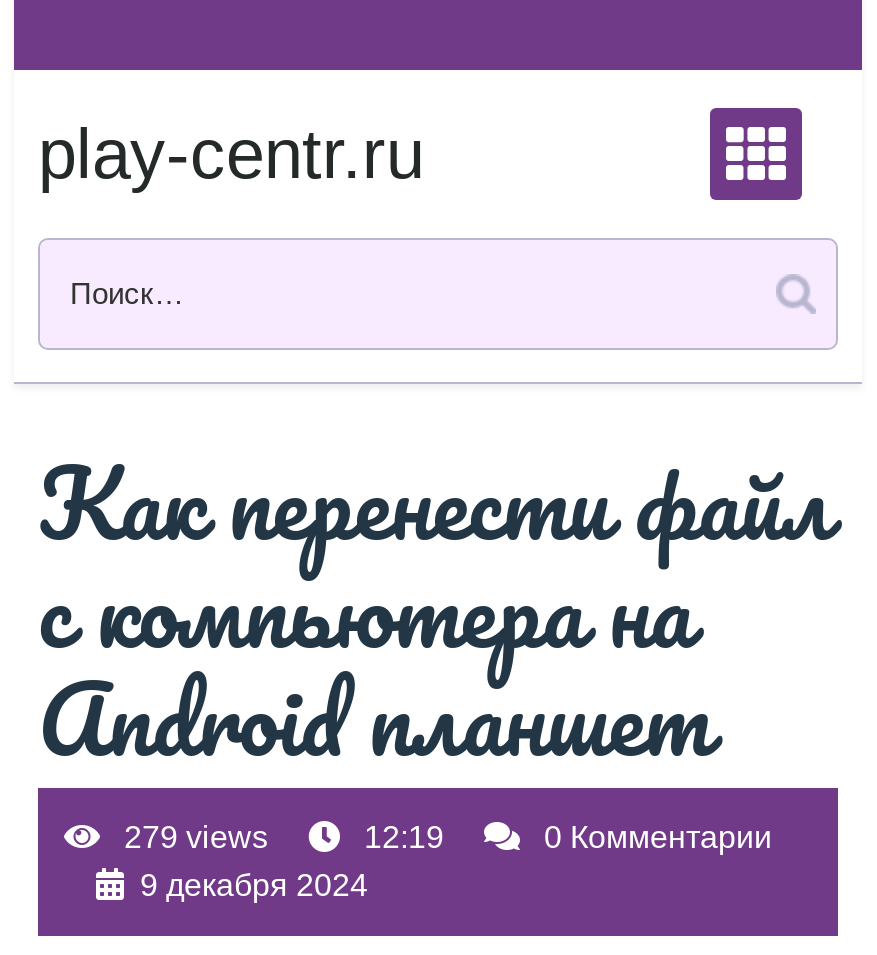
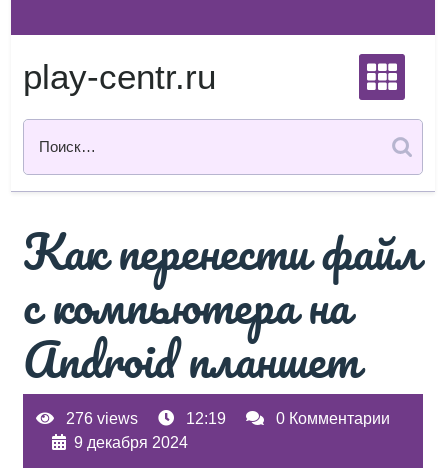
[116,820,268,854] 279 views -> [62,410,138,427] 276 views

